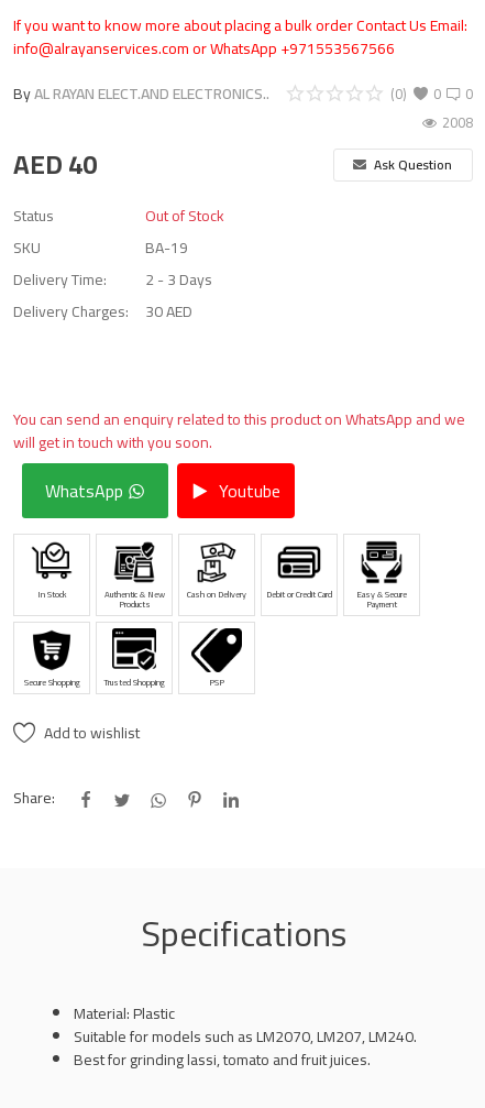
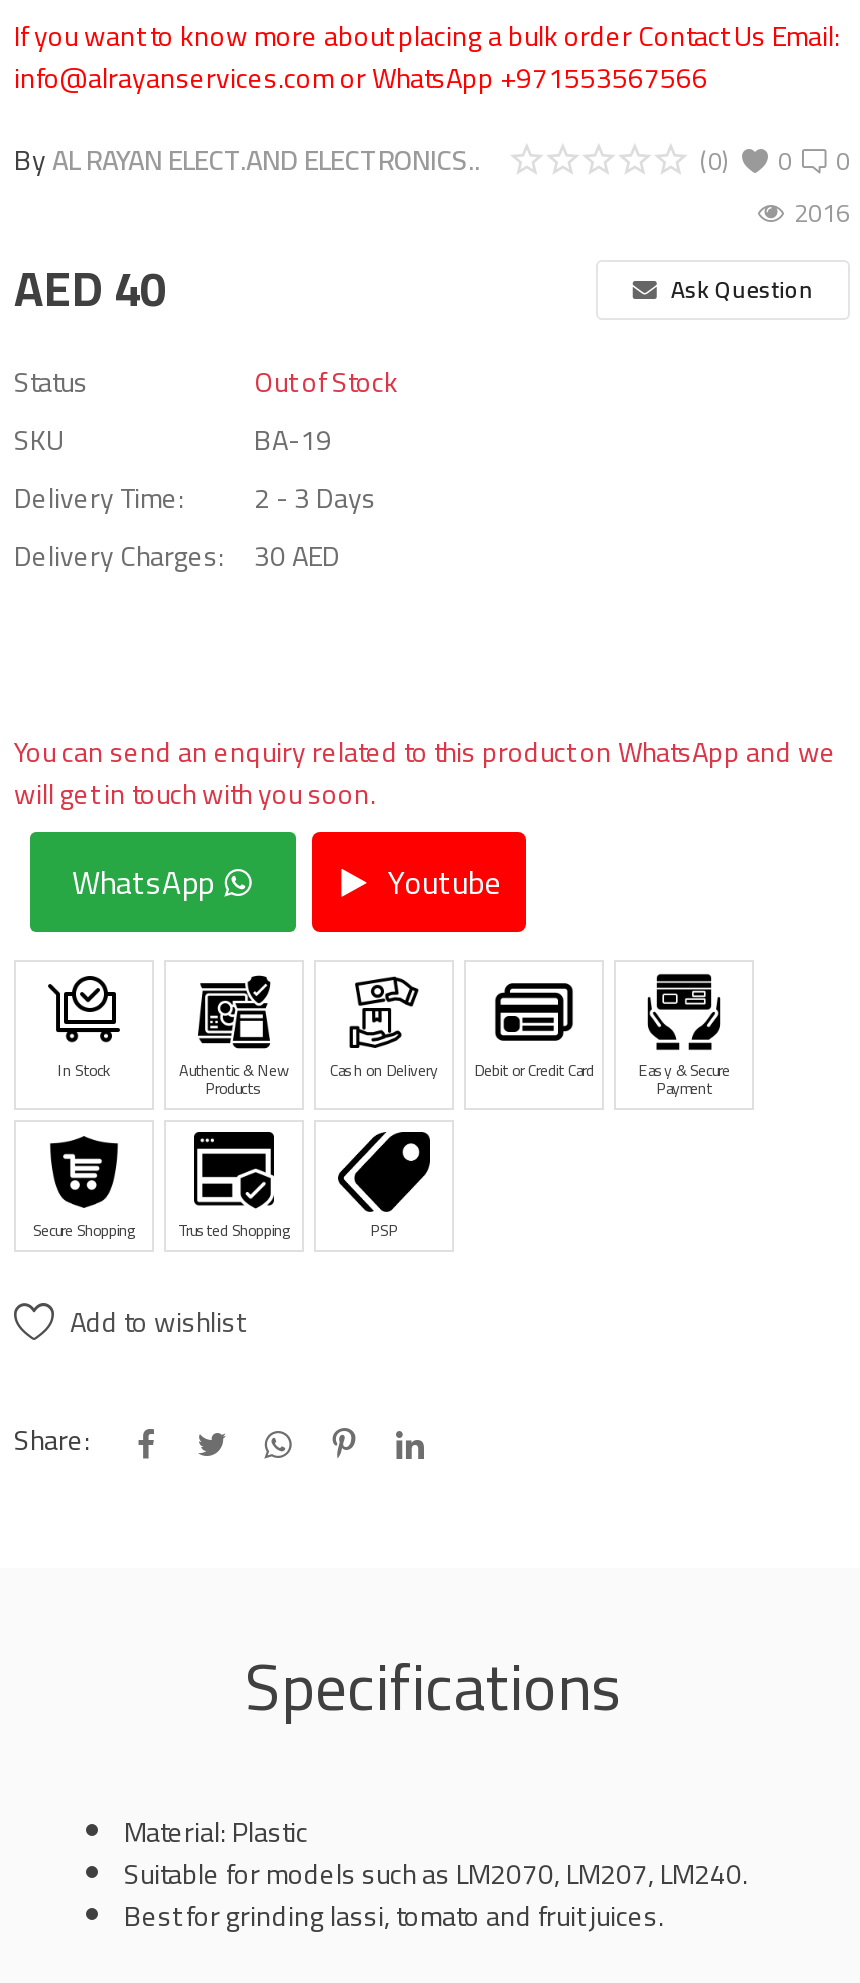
[442,109,473,135] 2008 -> [794,188,850,236] 2016

